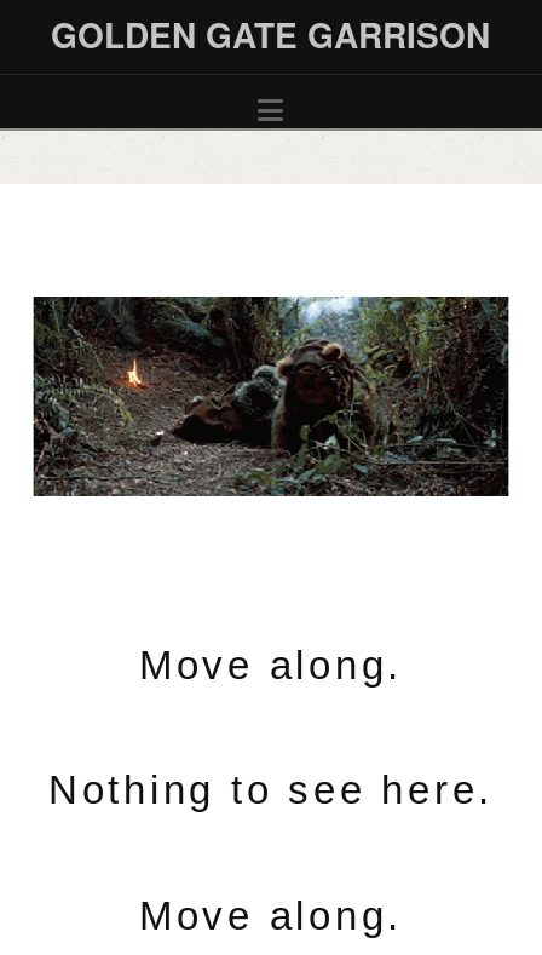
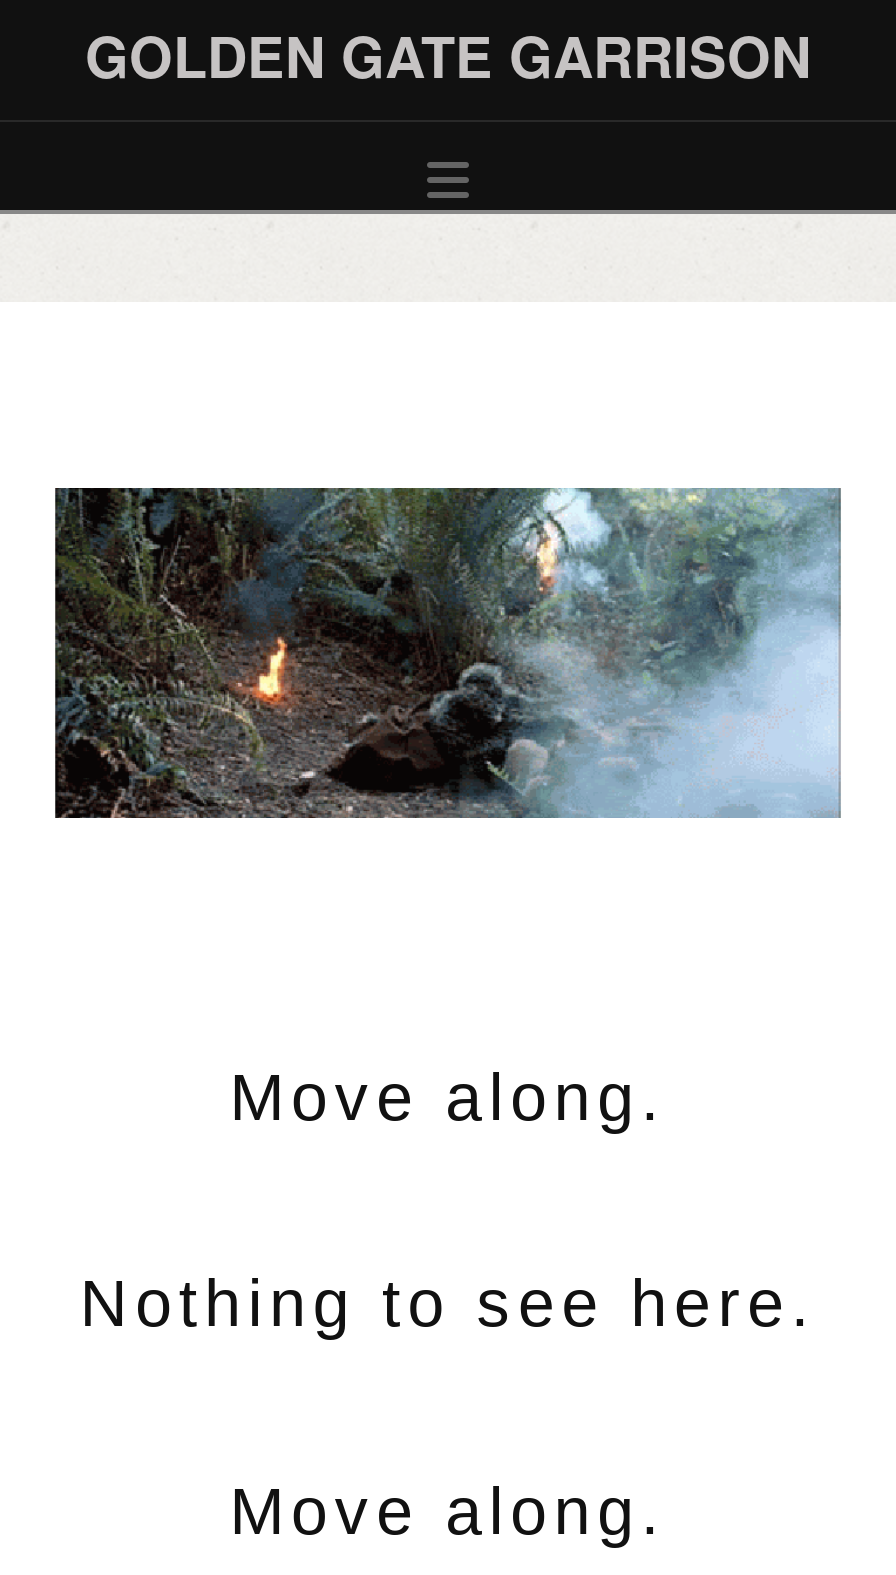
[33,295,509,497] [image] -> [54,486,842,820] [image]

